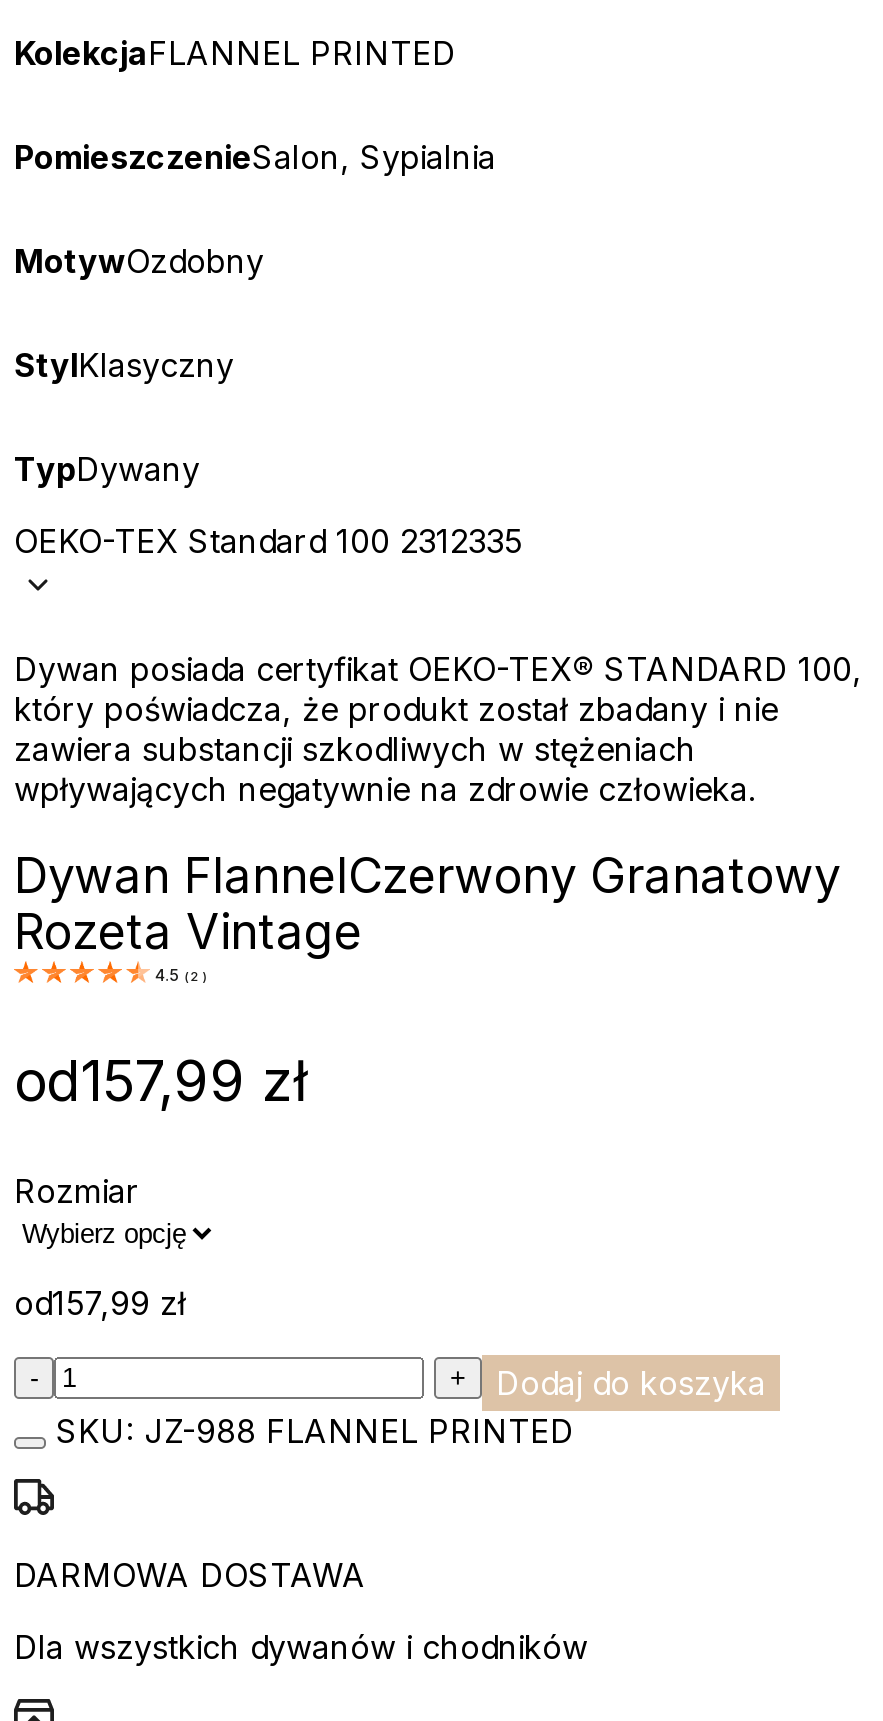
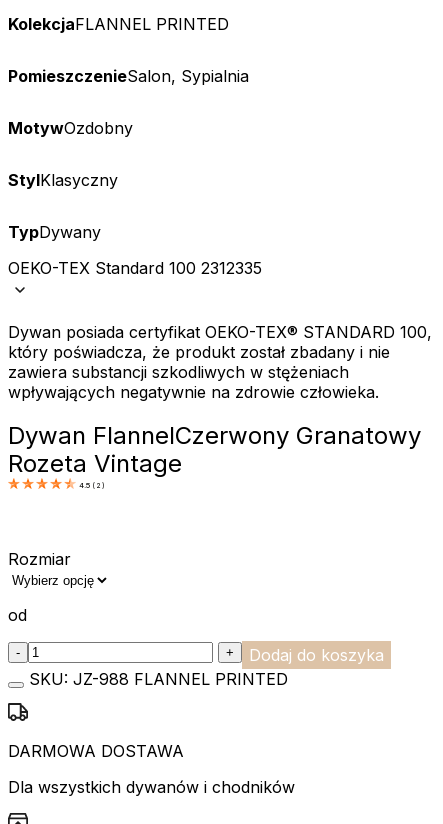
[14,1047,308,1115] od157,99 zł -> none
[14,1283,186,1323] od157,99 zł -> [8,605,27,625] od

